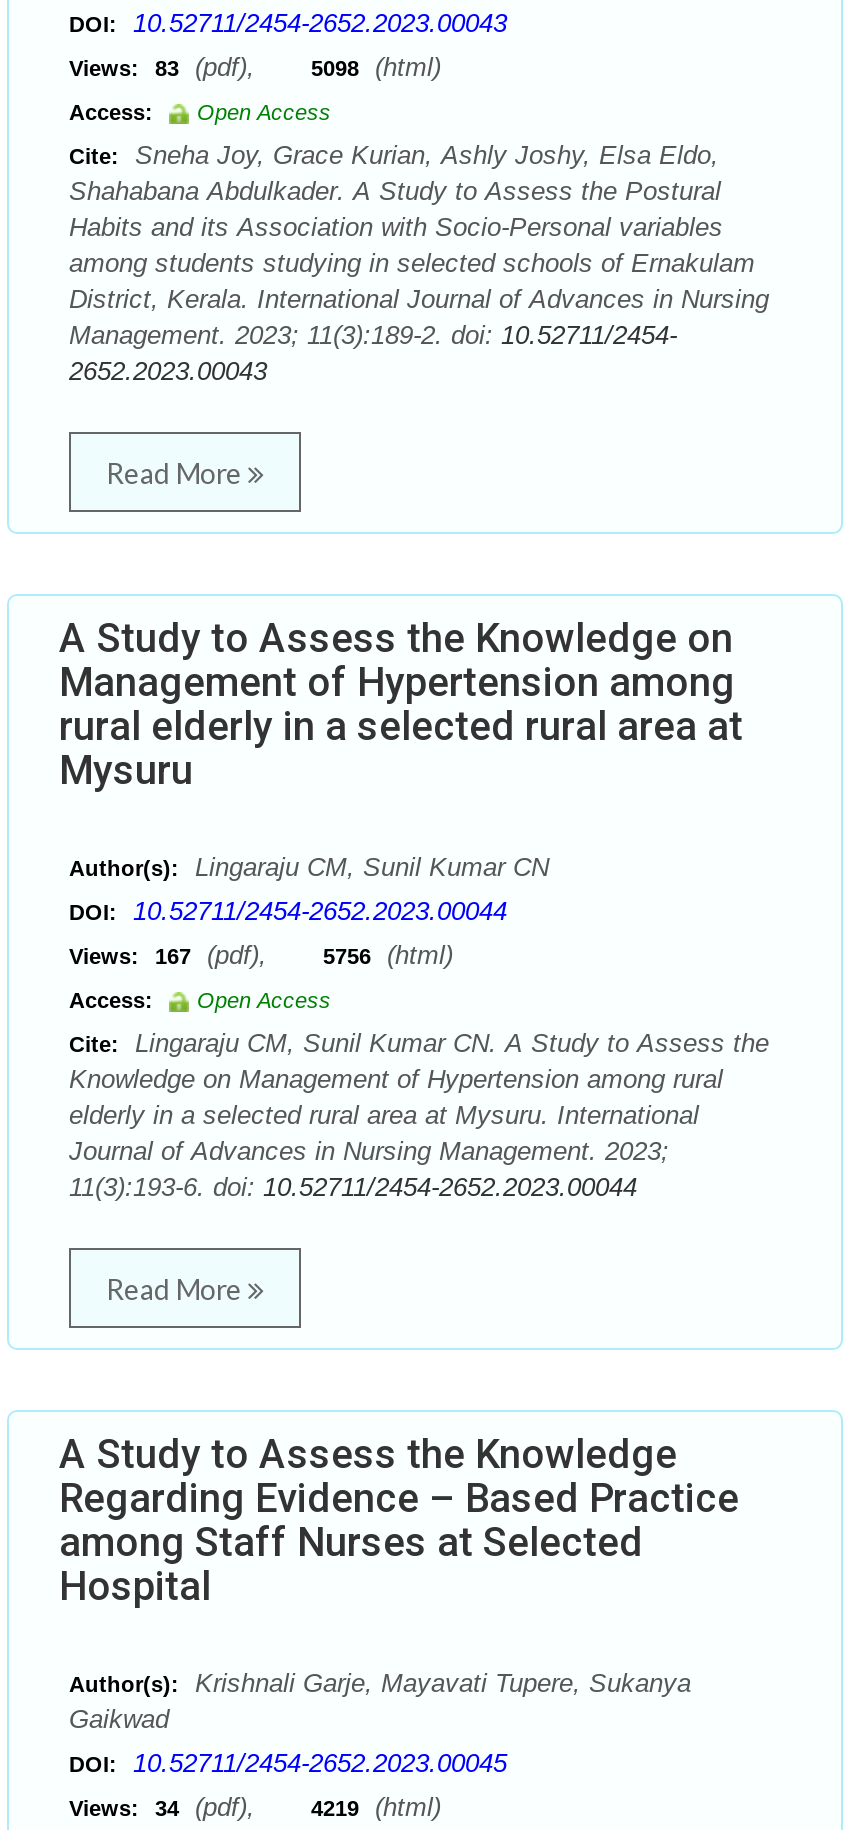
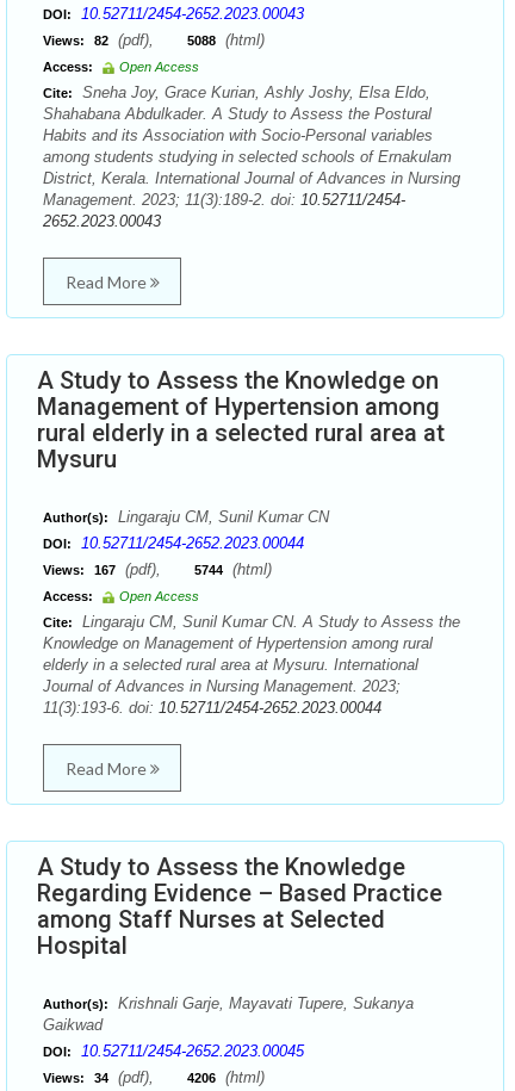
[69,52,441,82] Views: 83 (pdf), 5098 (html) -> [43,31,265,49] Views: 82 (pdf), 5088 (html)
[69,940,453,970] Views: 167 (pdf), 5756 (html) -> [43,560,272,578] Views: 167 (pdf), 5744 (html)
[69,1792,441,1822] Views: 34 (pdf), 4219 (html) -> [43,1068,265,1086] Views: 34 (pdf), 4206 (html)

